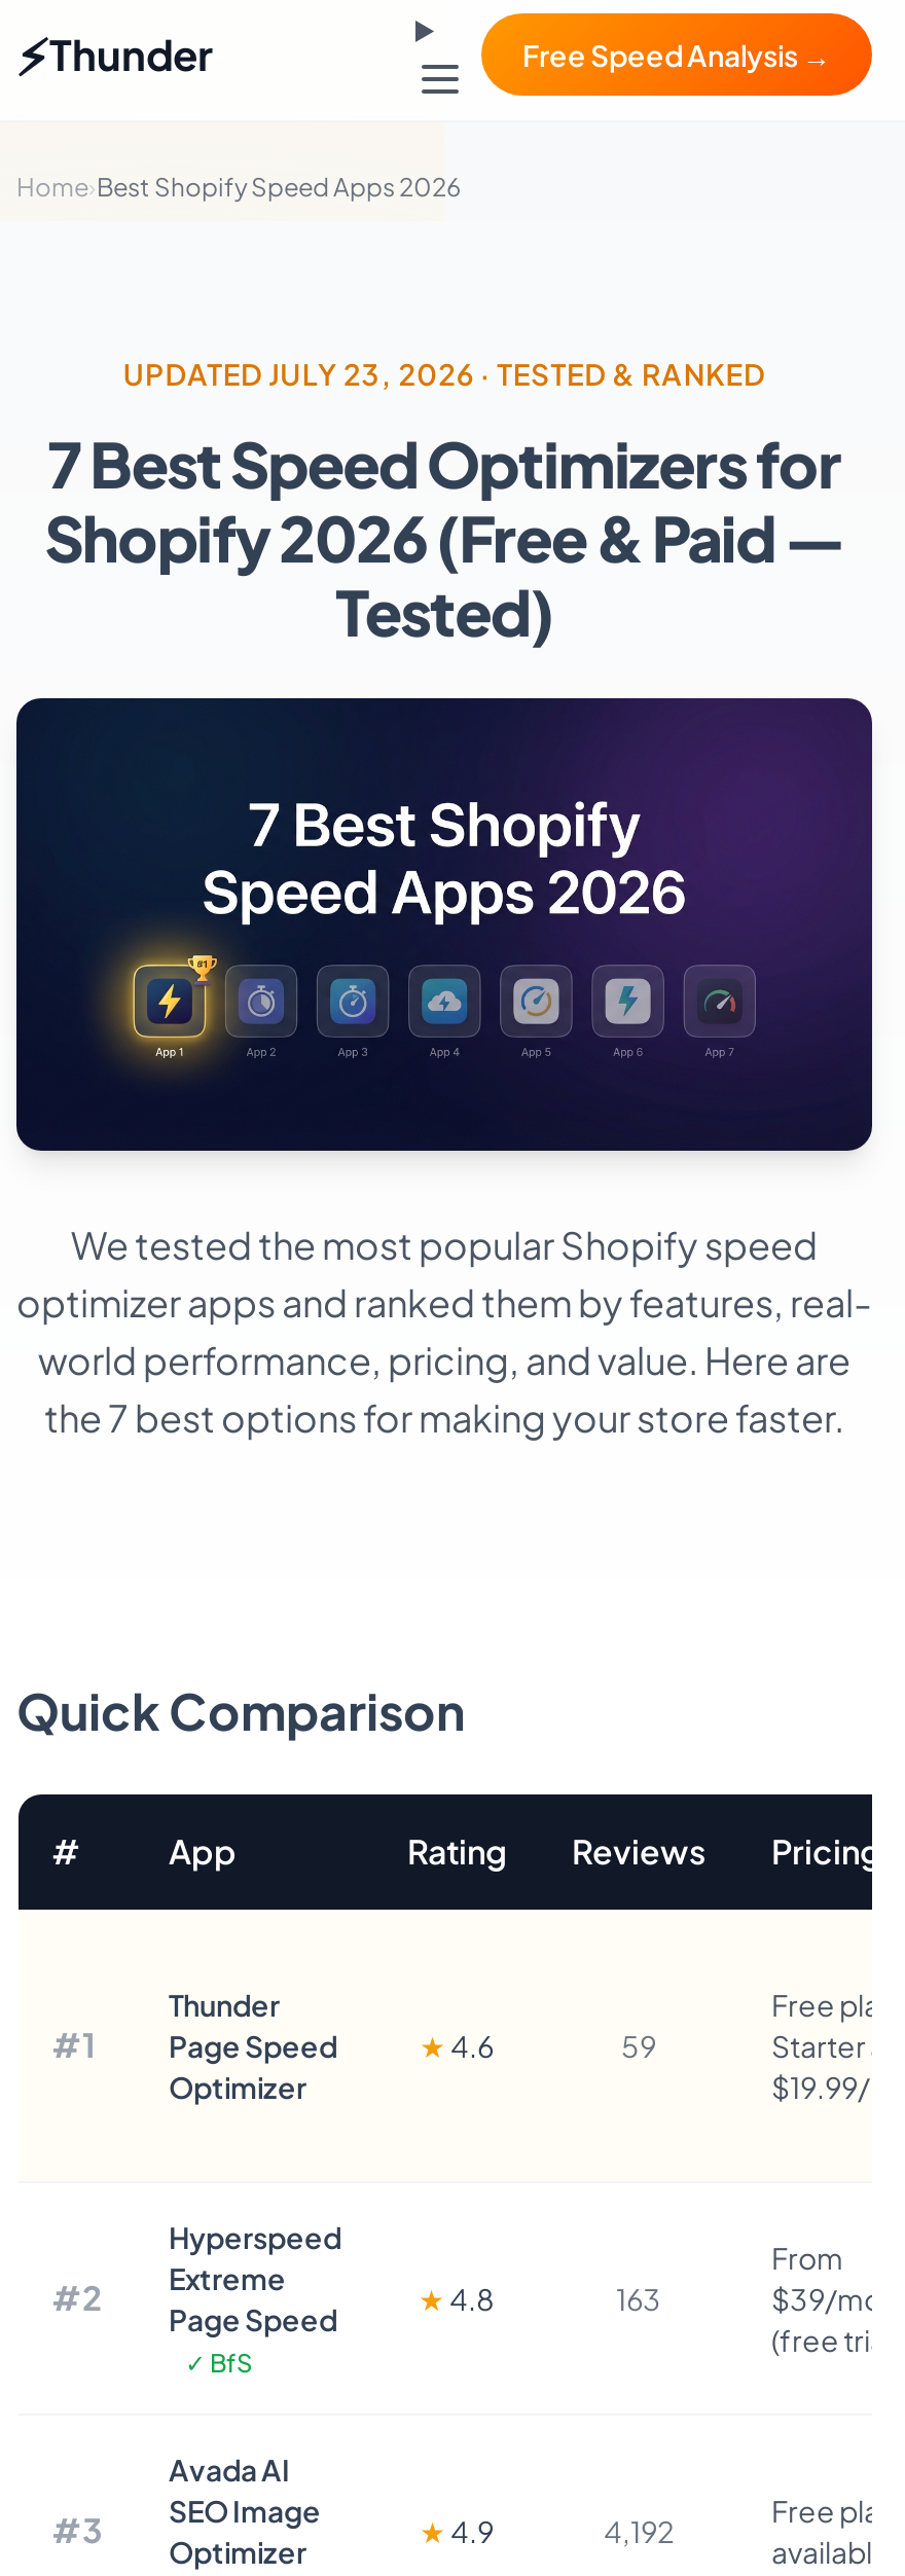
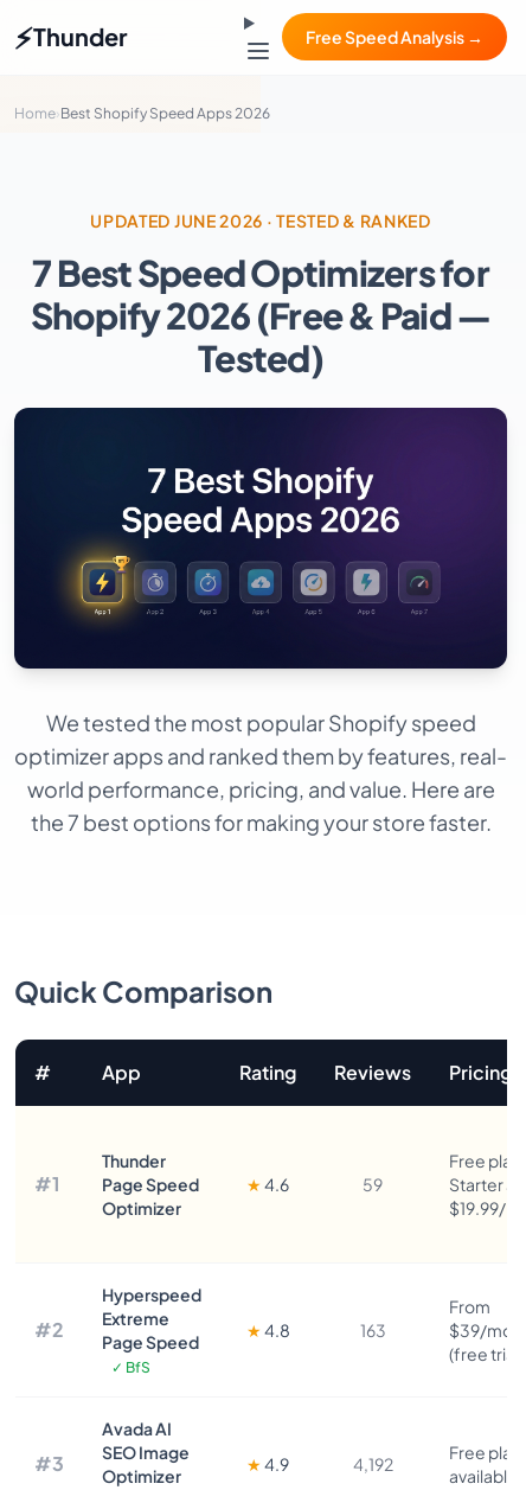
[123,355,766,392] UPDATED JULY 23, 2026 · TESTED & RANKED -> [90,210,431,231] UPDATED JUNE 2026 · TESTED & RANKED

